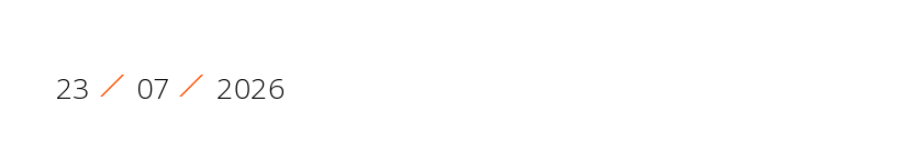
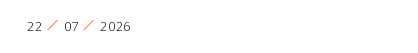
[56,69,285,108] 23 07 2026 -> [27,17,131,35] 22 07 2026

